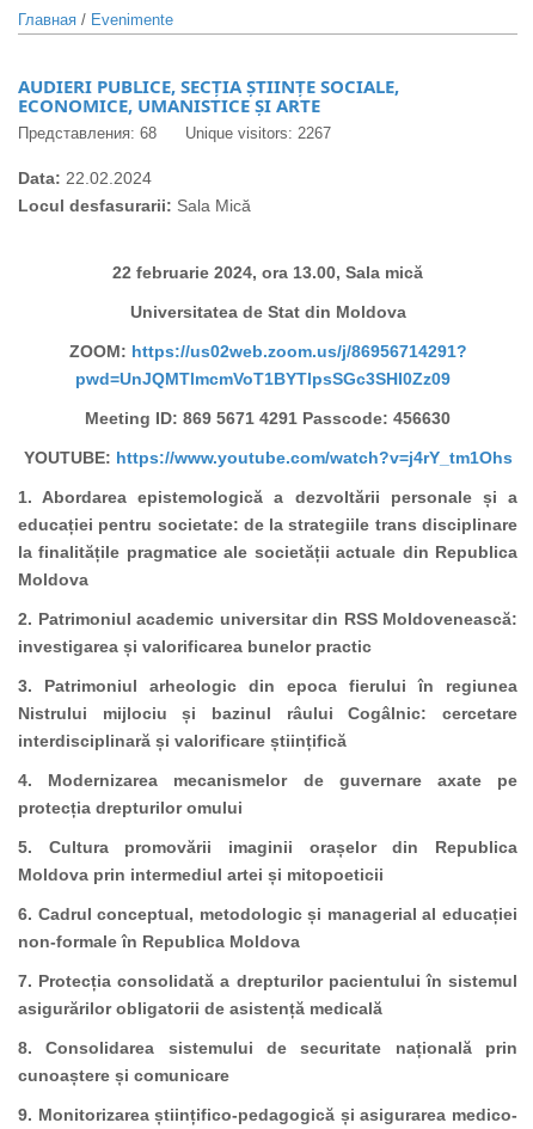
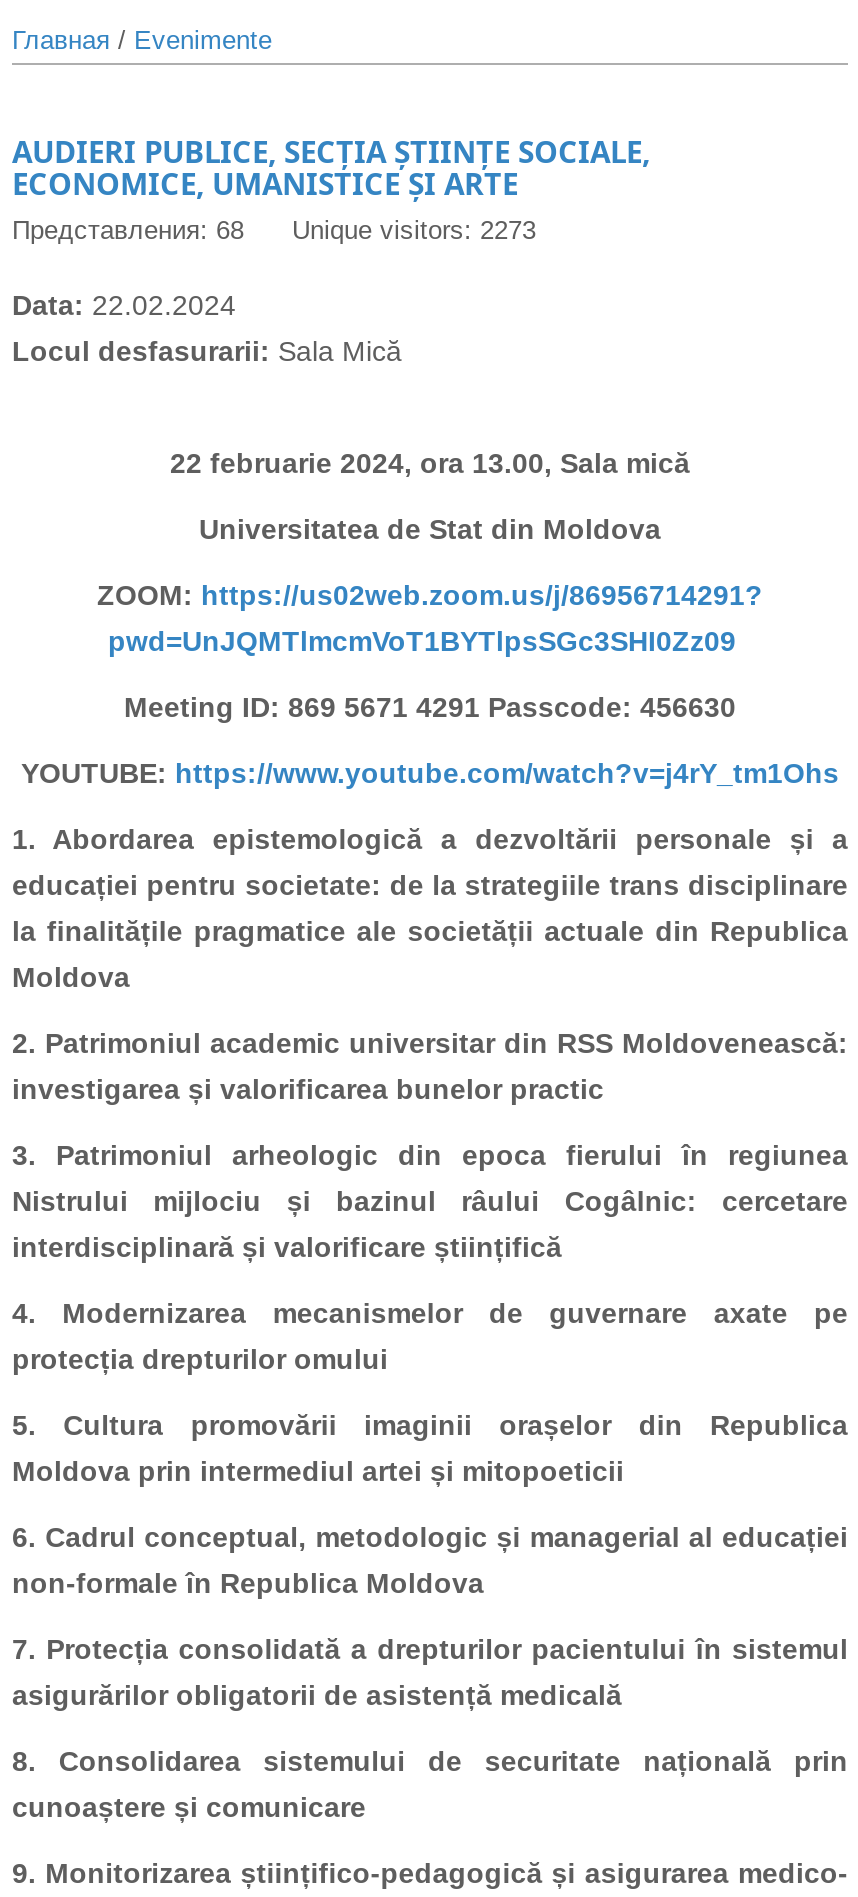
[185,124,331,142] Unique visitors: 2267 -> [292,215,536,245] Unique visitors: 2273

